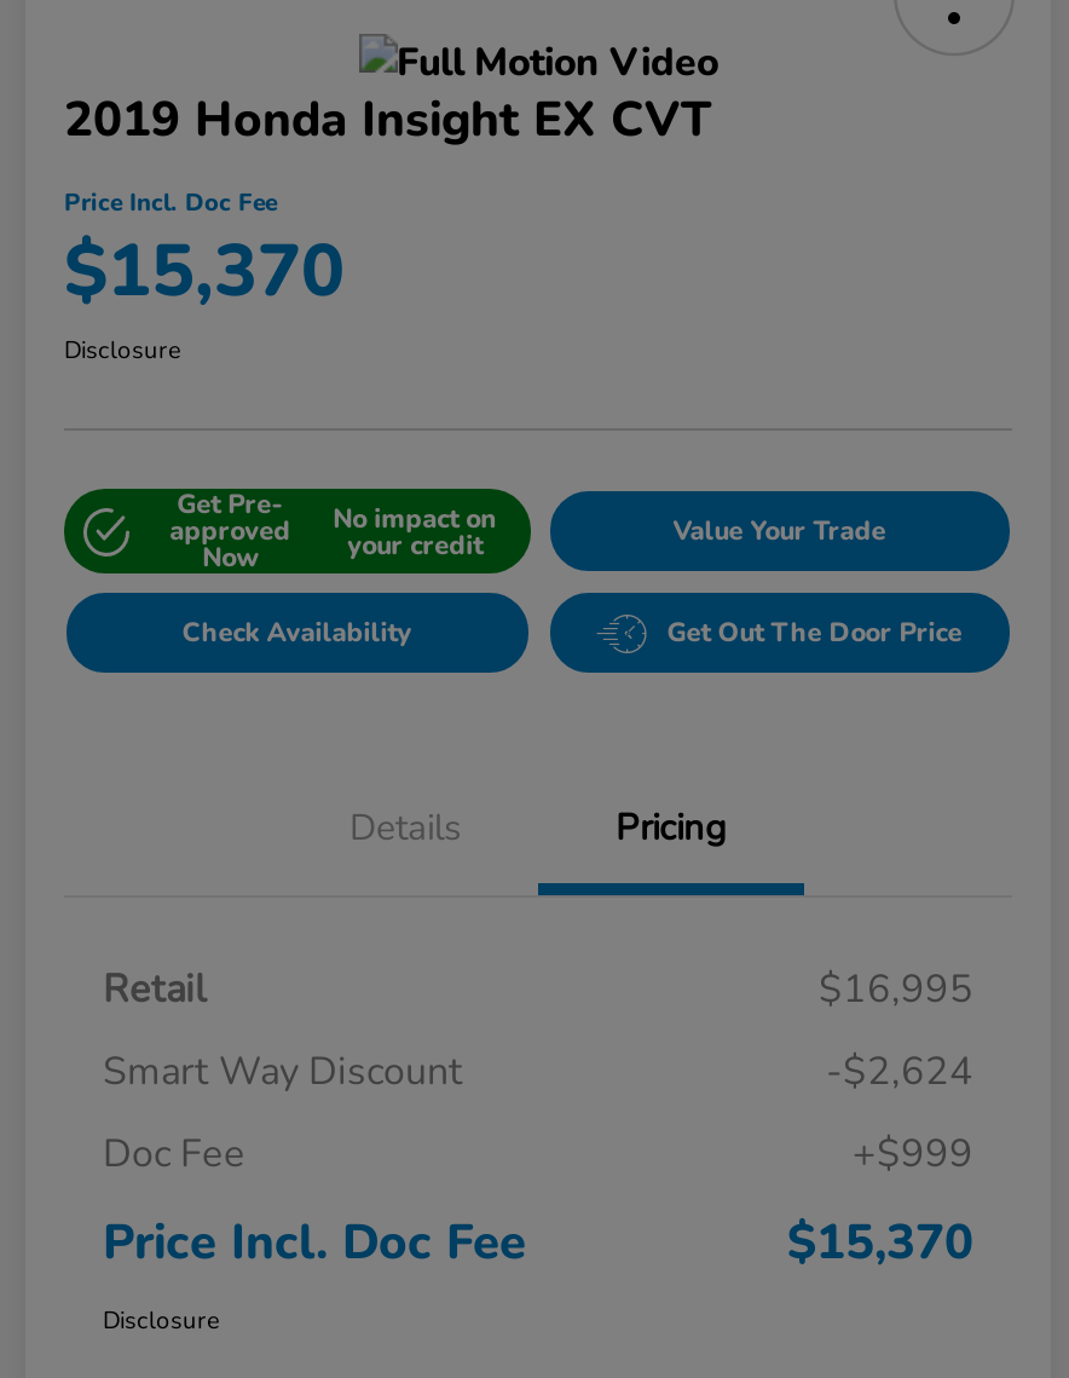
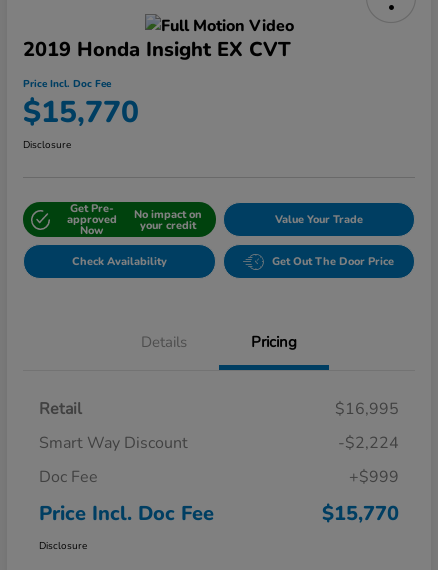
[64,223,345,323] $15,370 -> [23,92,139,133] $15,770
[826,1046,973,1099] -$2,624 -> [338,432,399,454] -$2,224
[787,1211,973,1276] $15,370 -> [322,500,399,527] $15,770

